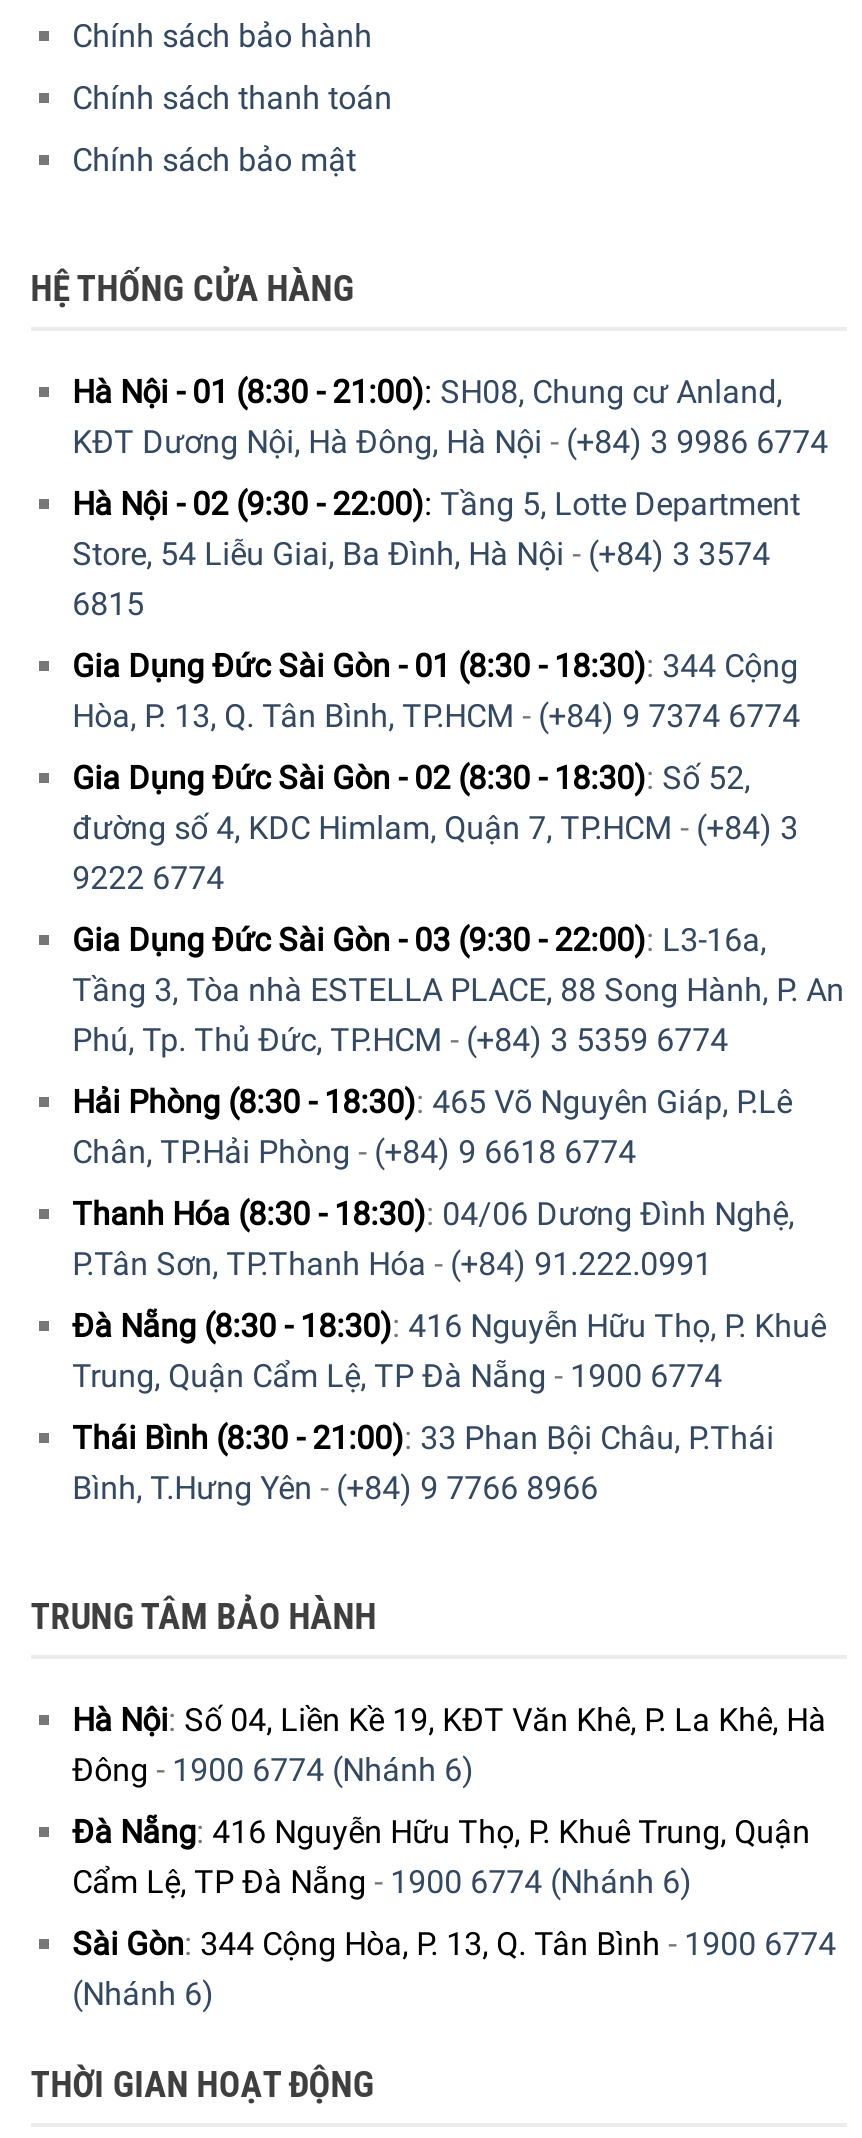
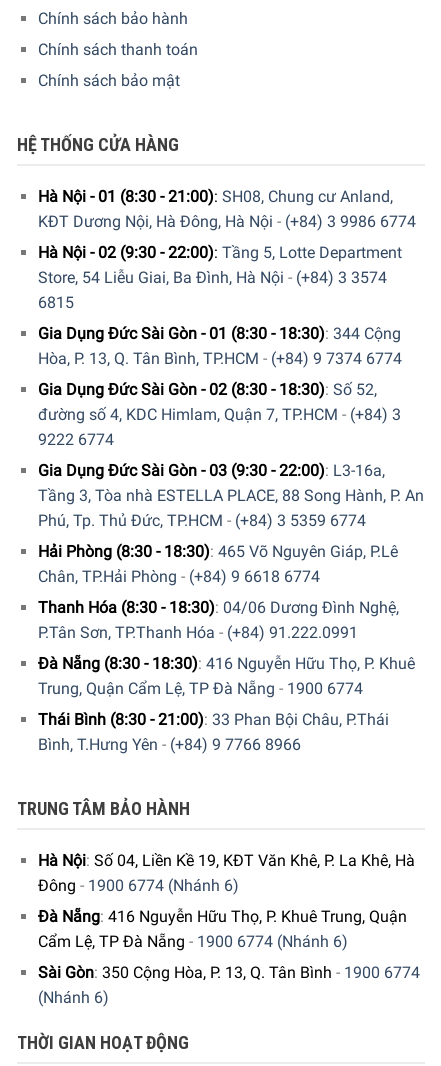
[72,1926,836,1964] Sài Gòn: 344 Cộng Hòa, P. 13, Q. Tân Bình - 1900 6774 -> [38,963,420,982] Sài Gòn: 350 Cộng Hòa, P. 13, Q. Tân Bình - 1900 6774

